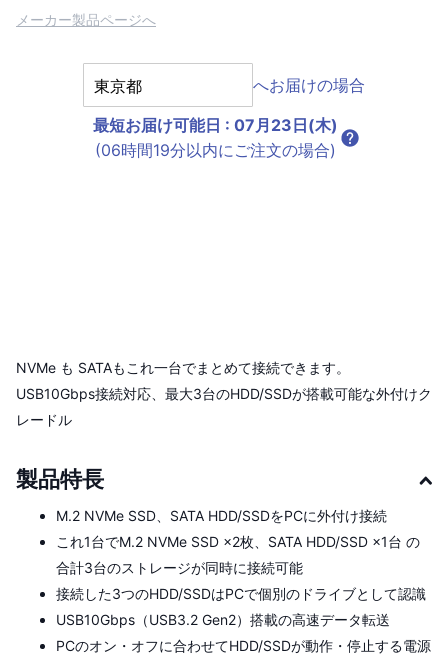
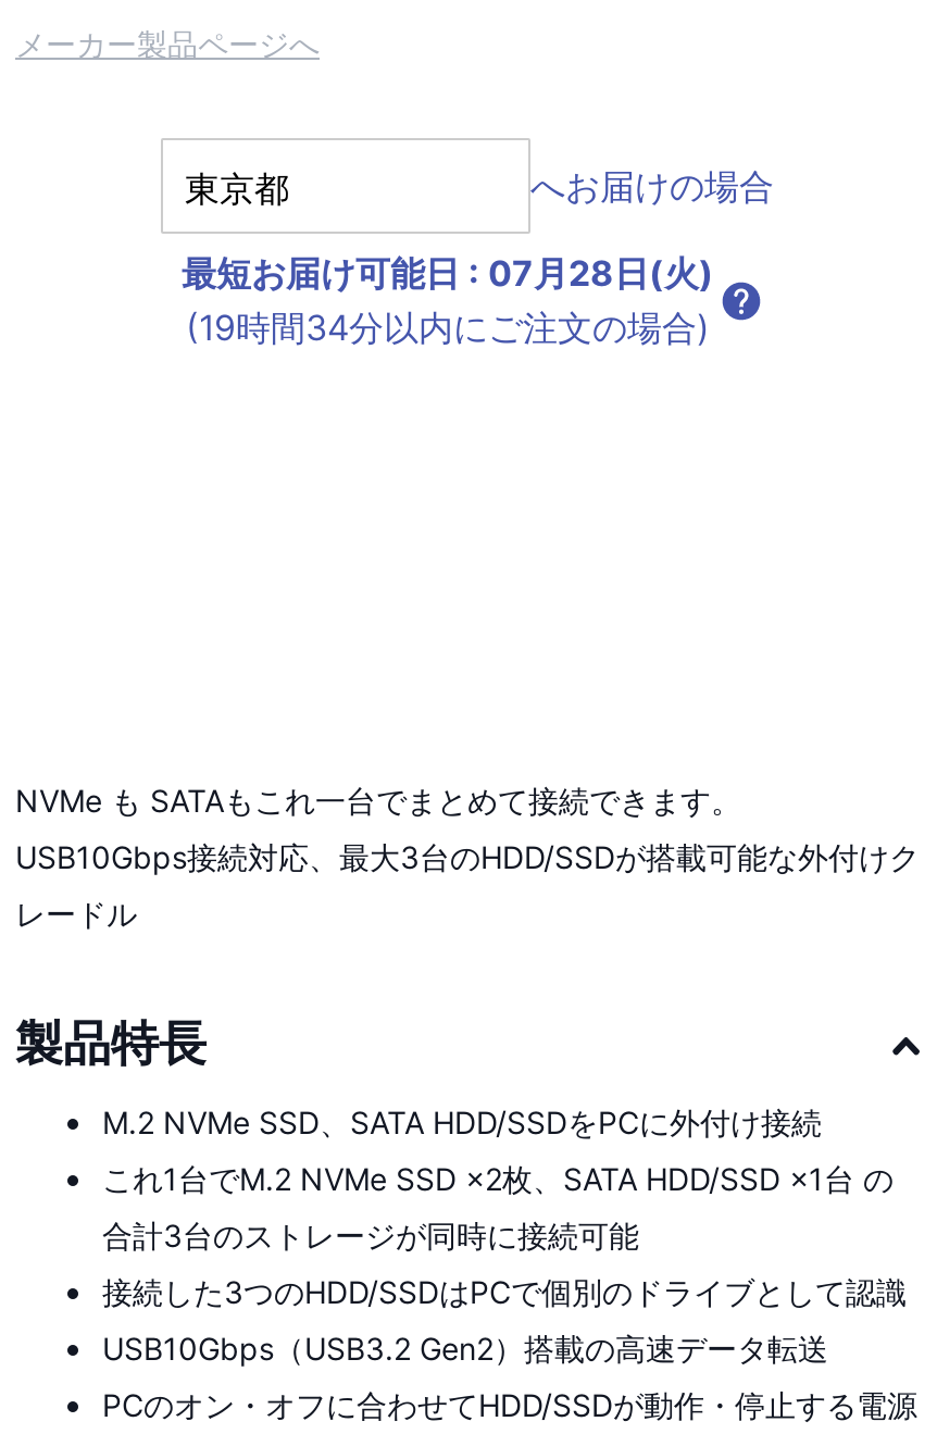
[92,115,337,135] 最短お届け可能日: 07月23日(木) -> [182,251,714,295] 最短お届け可能日: 07月28日(火)
[94,140,335,160] (06時間19分以内にご注文の場合) -> [186,306,710,349] (19時間34分以内にご注文の場合)

